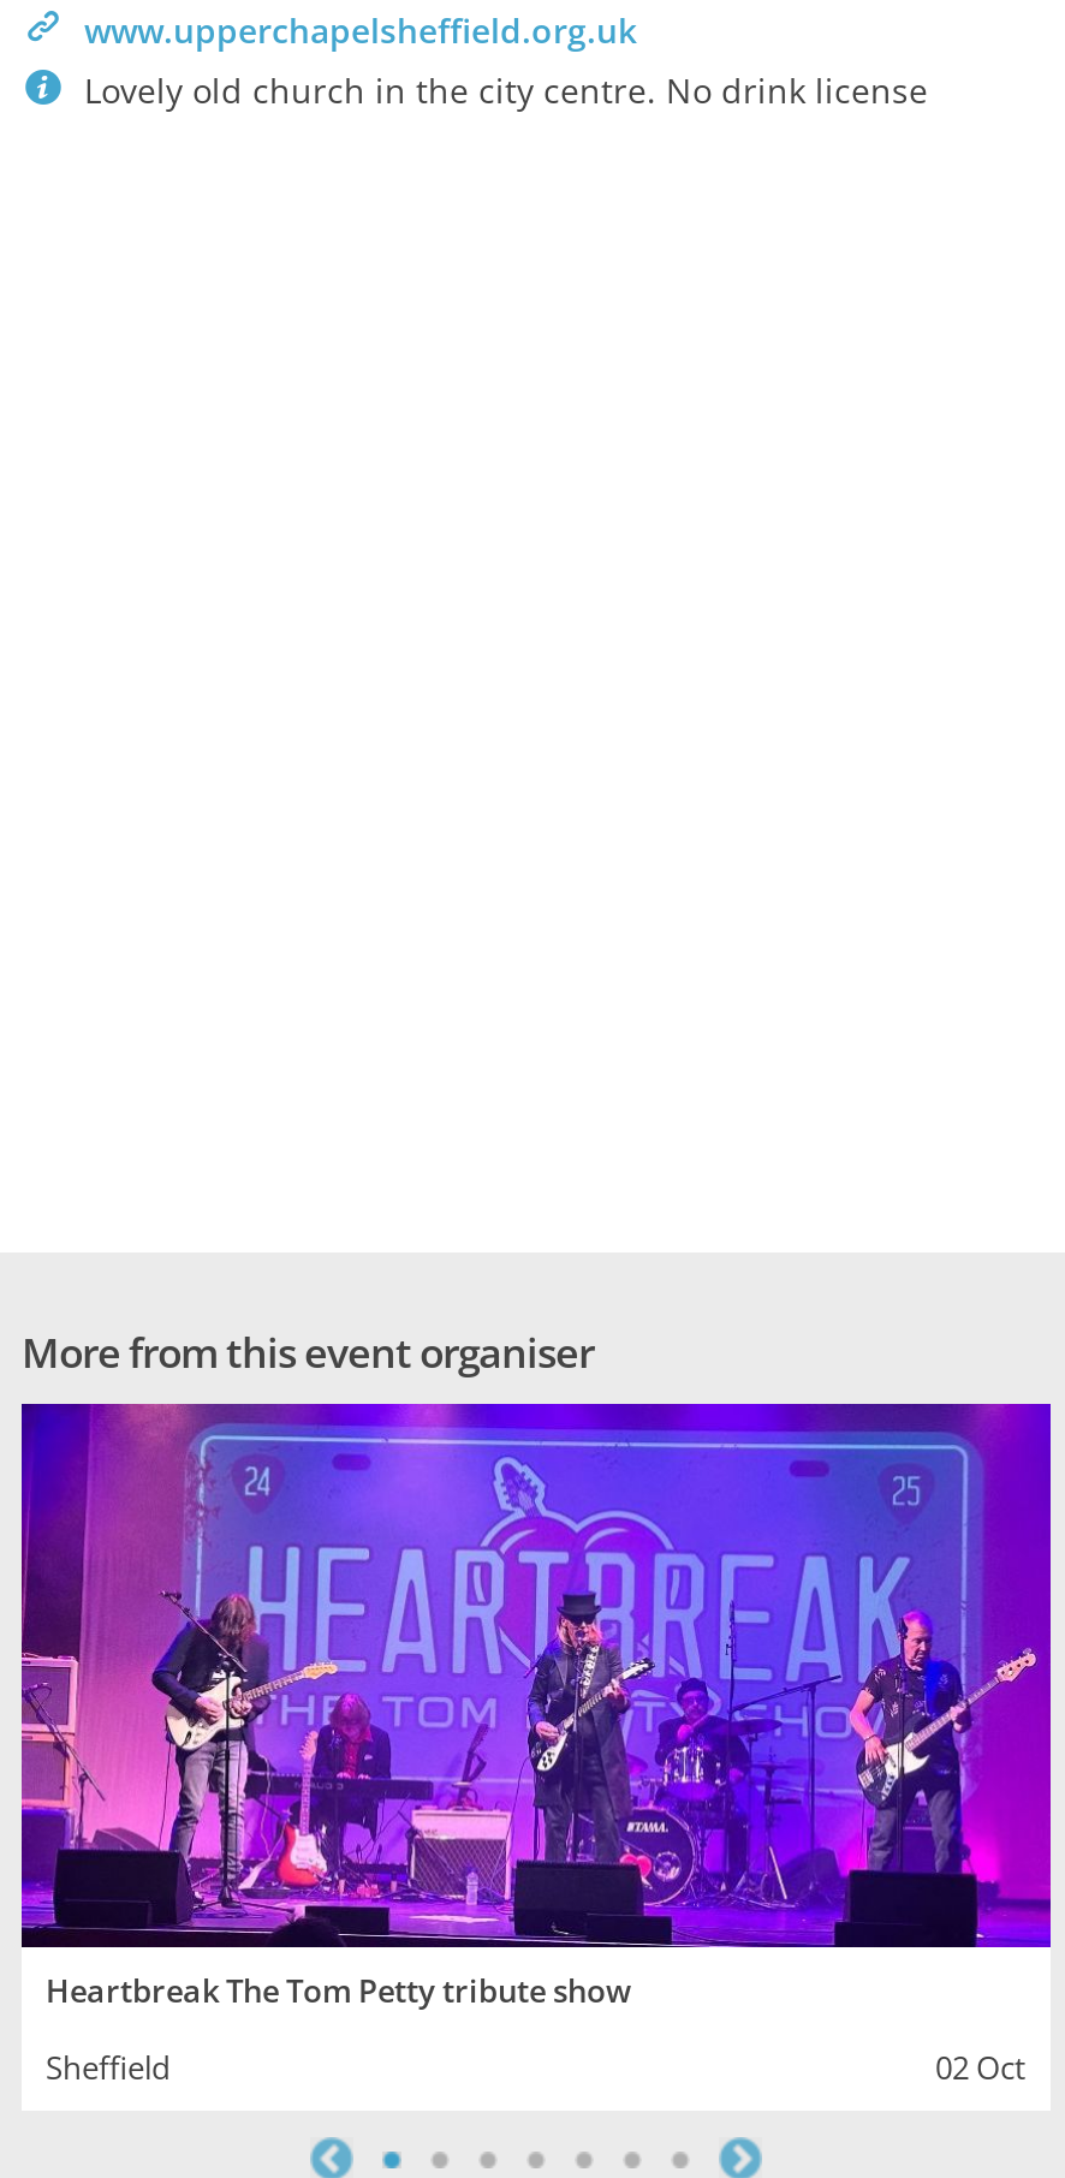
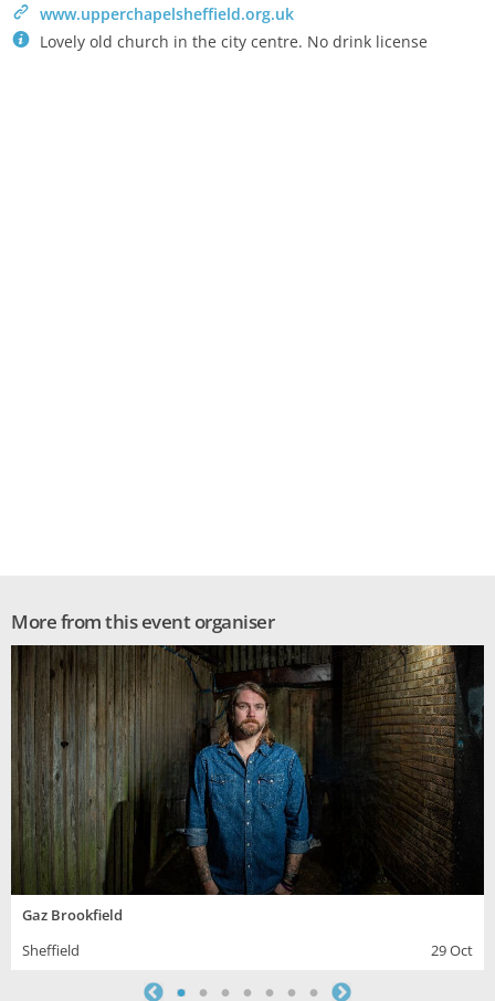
[19,1402,1053,2013] [image] | Heartbreak The Tom Petty tribute show -> [10,644,485,925] [image] | Gaz Brookfield
[935,2047,1027,2090] 02 Oct -> [431,941,473,961] 29 Oct

